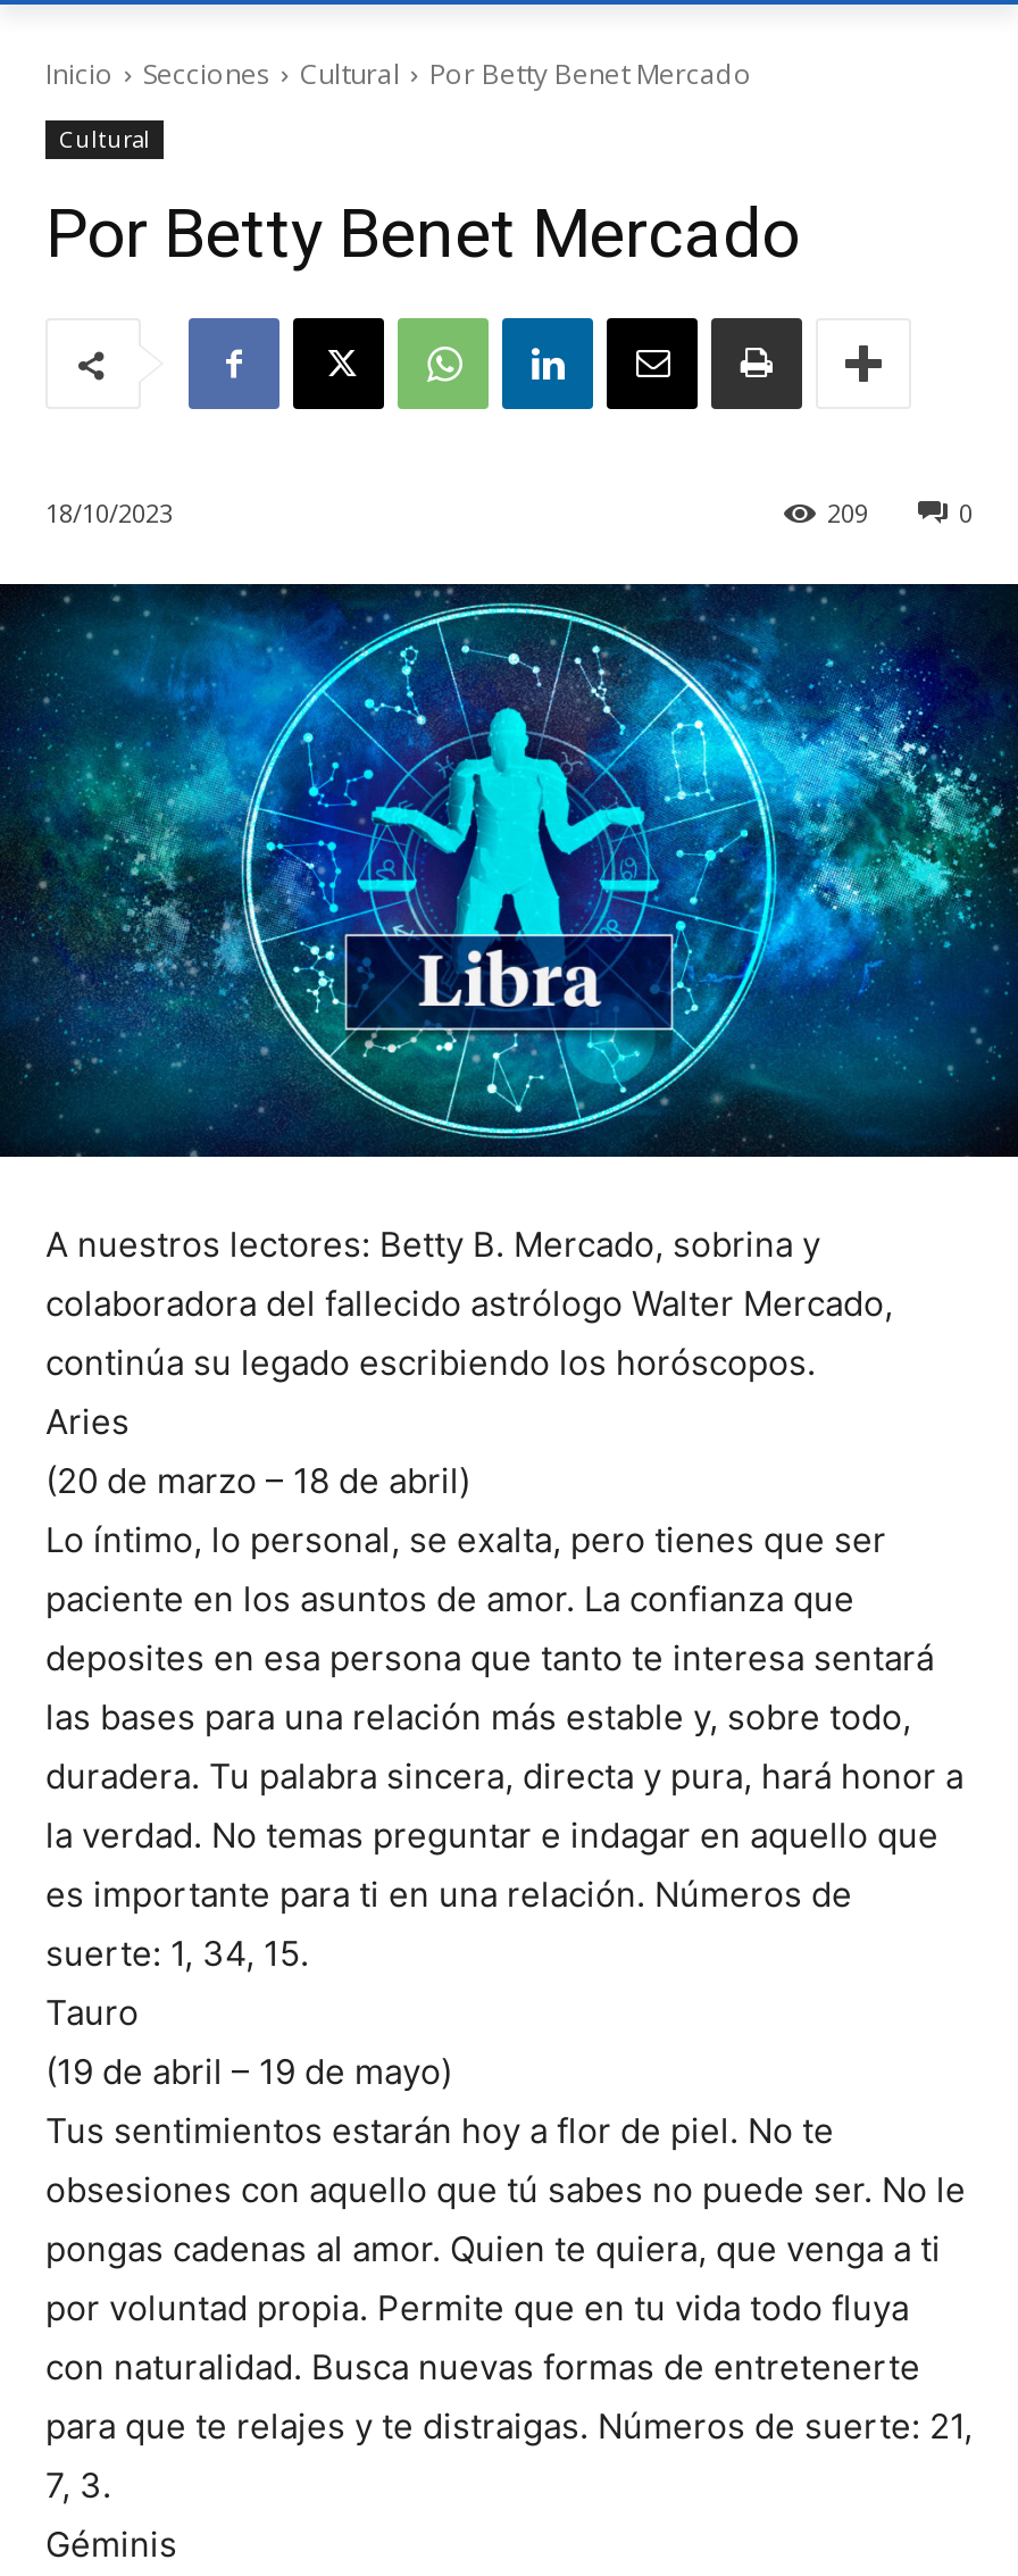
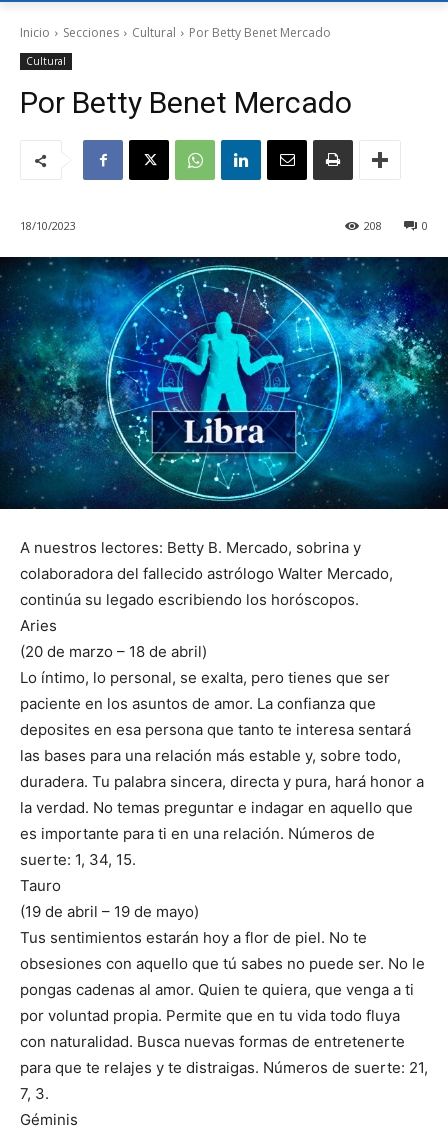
[827,496,868,530] 209 -> [364,218,382,233] 208

